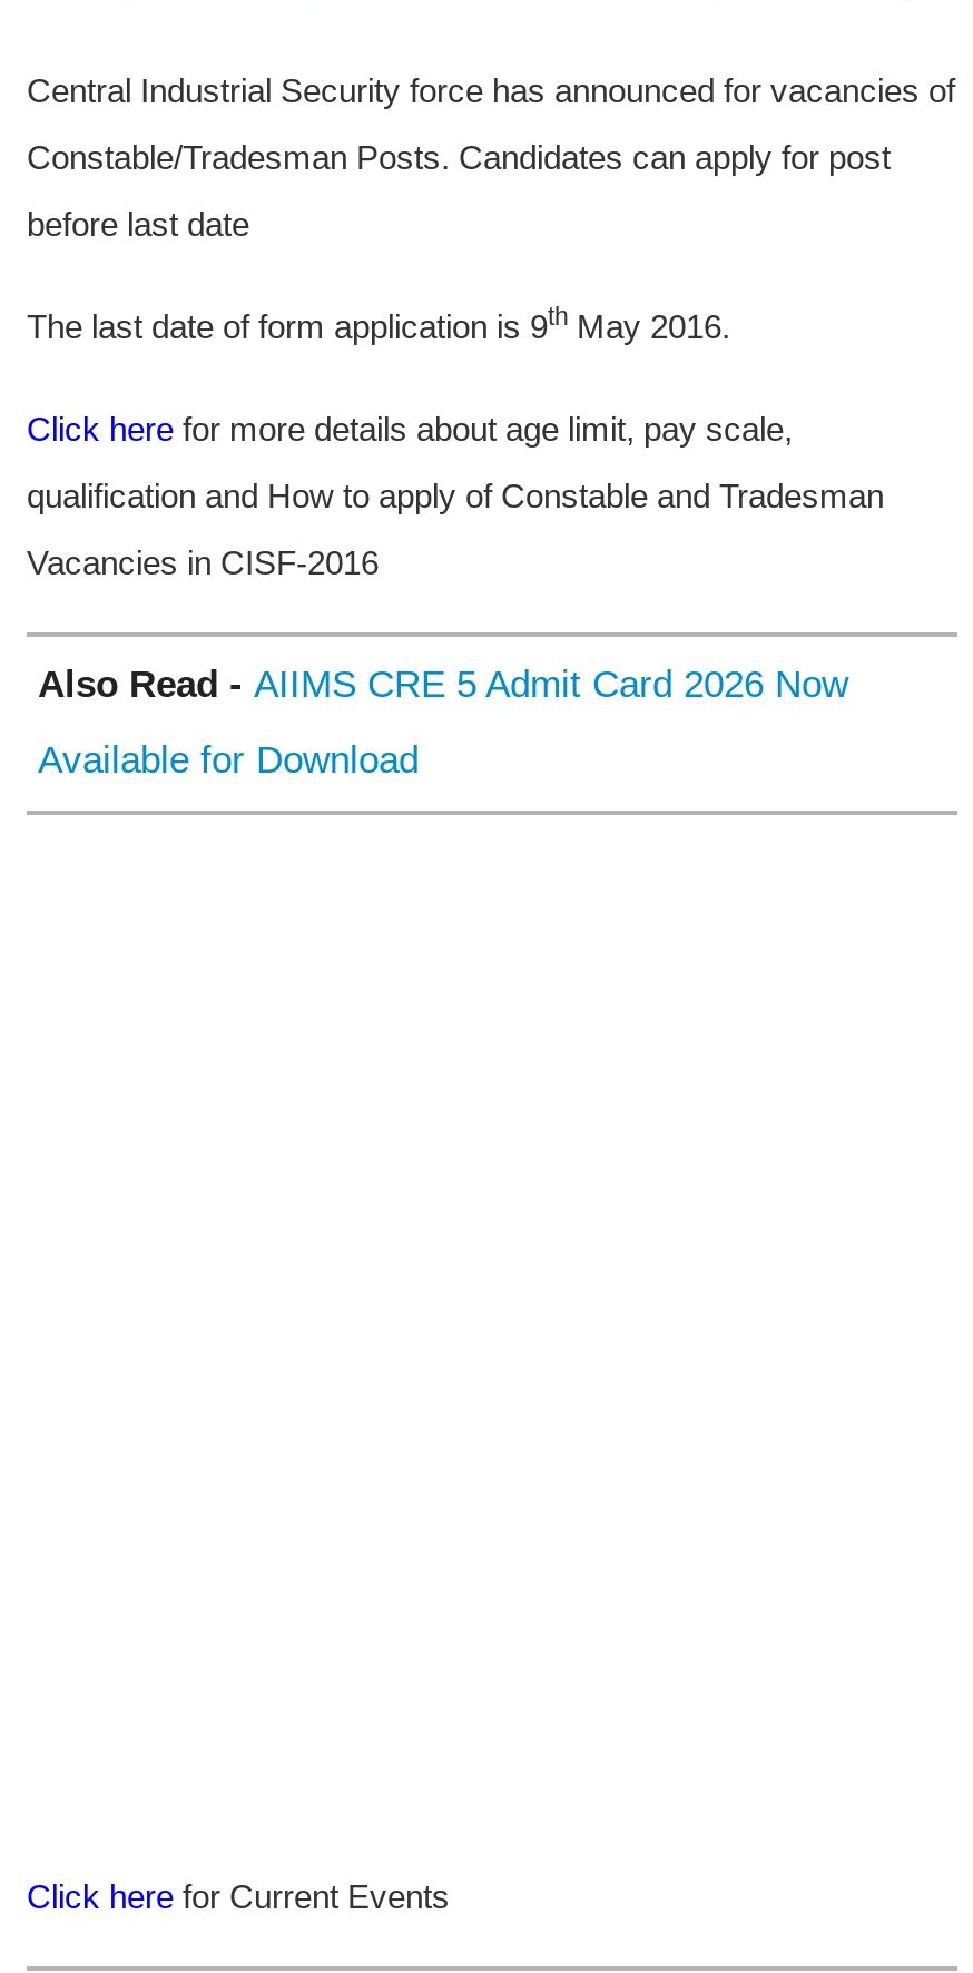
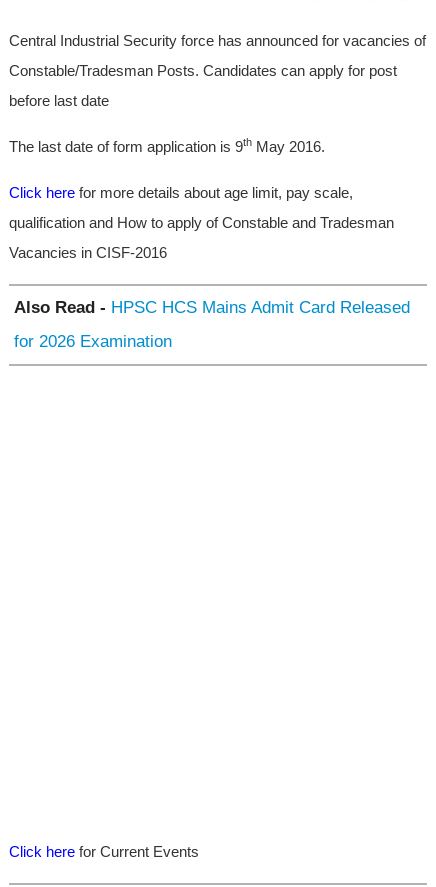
[38,663,848,706] Also Read - AIIMS CRE 5 Admit Card 2026 Now -> [14,298,410,317] Also Read - HPSC HCS Mains Admit Card Released
[38,739,419,781] Available for Download -> [14,332,172,351] for 2026 Examination

